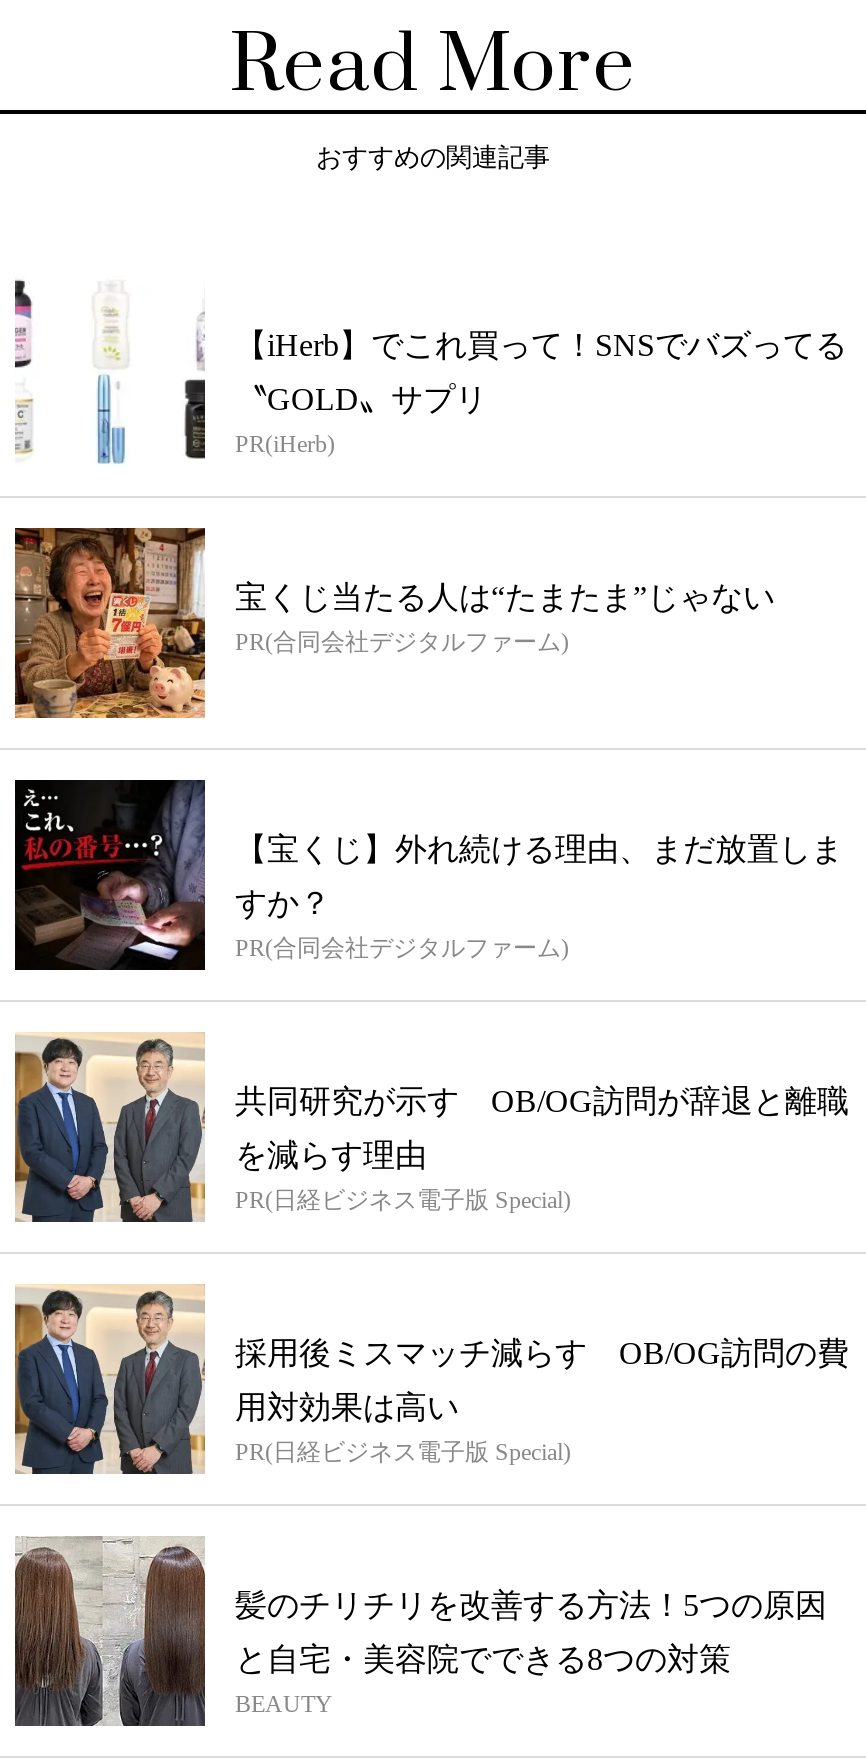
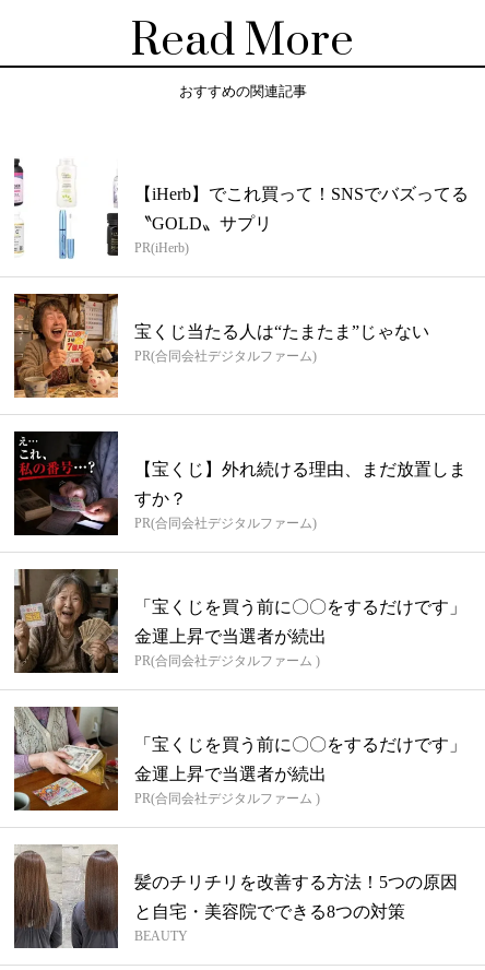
[13,1032,849,1222] [image] | 共同研究が示す OB/OG訪問が辞退と離職 -> [14,568,466,674] [image] | 「宝くじを買う前に〇〇をするだけです」
[235,1138,571,1214] を減らす理由 | PR(日経ビジネス電子版 Special) -> [134,627,327,669] 金運上昇で当選者が続出 | PR(合同会社デジタルファーム )
[13,1284,849,1476] [image] | 採用後ミスマッチ減らす OB/OG訪問の費 -> [13,706,466,812] [image] | 「宝くじを買う前に〇〇をするだけです」
[235,1390,571,1466] 用対効果は高い | PR(日経ビジネス電子版 Special) -> [134,765,327,806] 金運上昇で当選者が続出 | PR(合同会社デジタルファーム )

